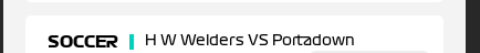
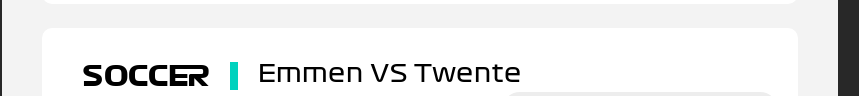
[145,34,355,47] H W Welders VS Portadown -> [258,62,522,86] Emmen VS Twente

